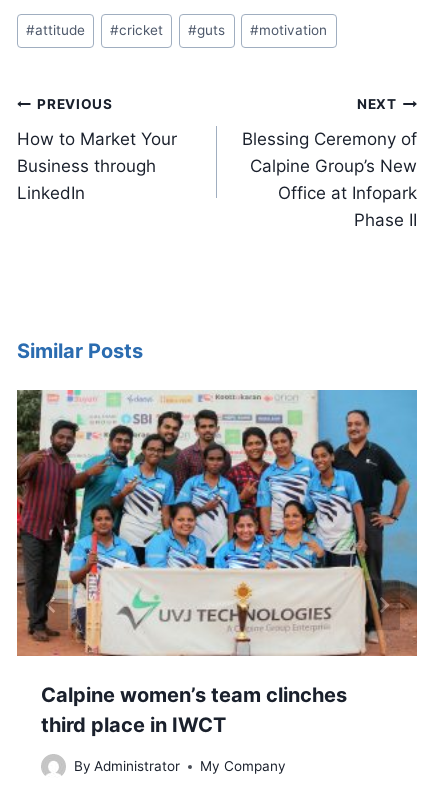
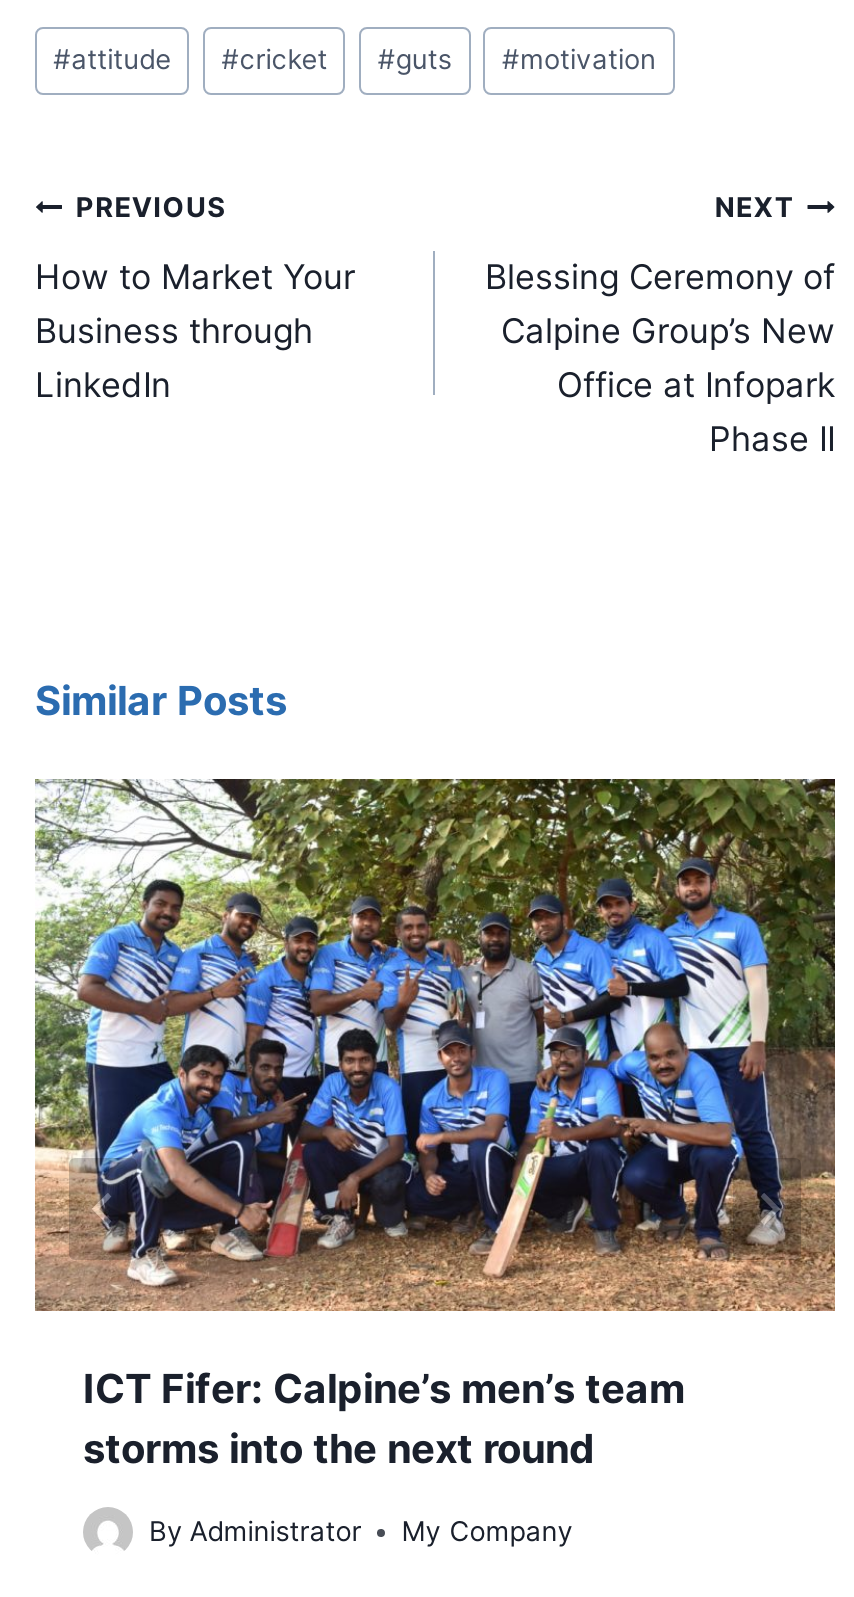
[16,389,418,737] [image] | Calpine women’s team clinches | third place in IWCT -> [33,777,837,1474] [image] | ICT Fifer: Calpine’s men’s team | storms into the next round

